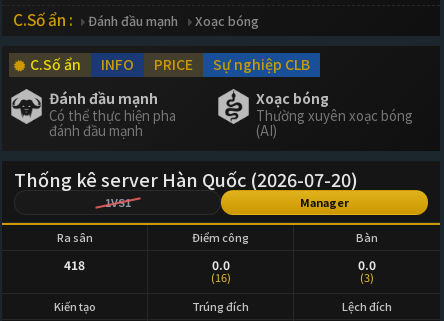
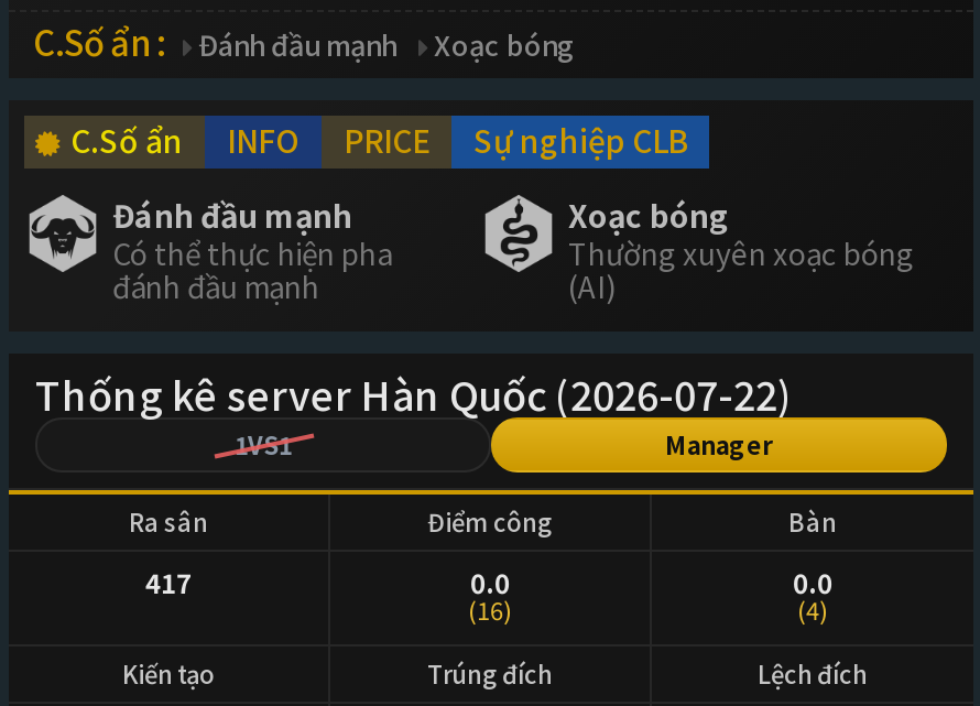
[14,166,358,192] Thống kê server Hàn Quốc (2026-07-20) -> [35,364,793,421] Thống kê server Hàn Quốc (2026-07-22)
[64,256,85,273] 418 -> [145,562,192,600] 417
[360,269,374,285] (3) -> [797,591,828,626] (4)

